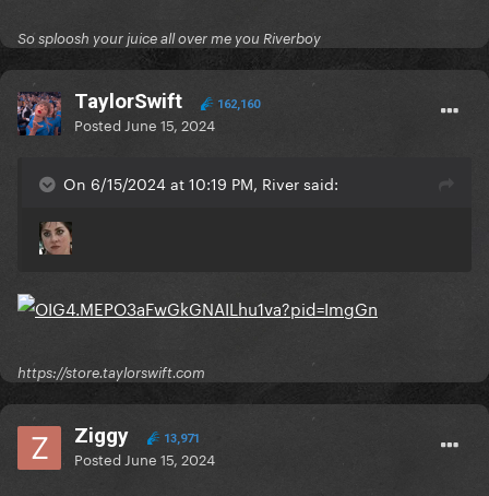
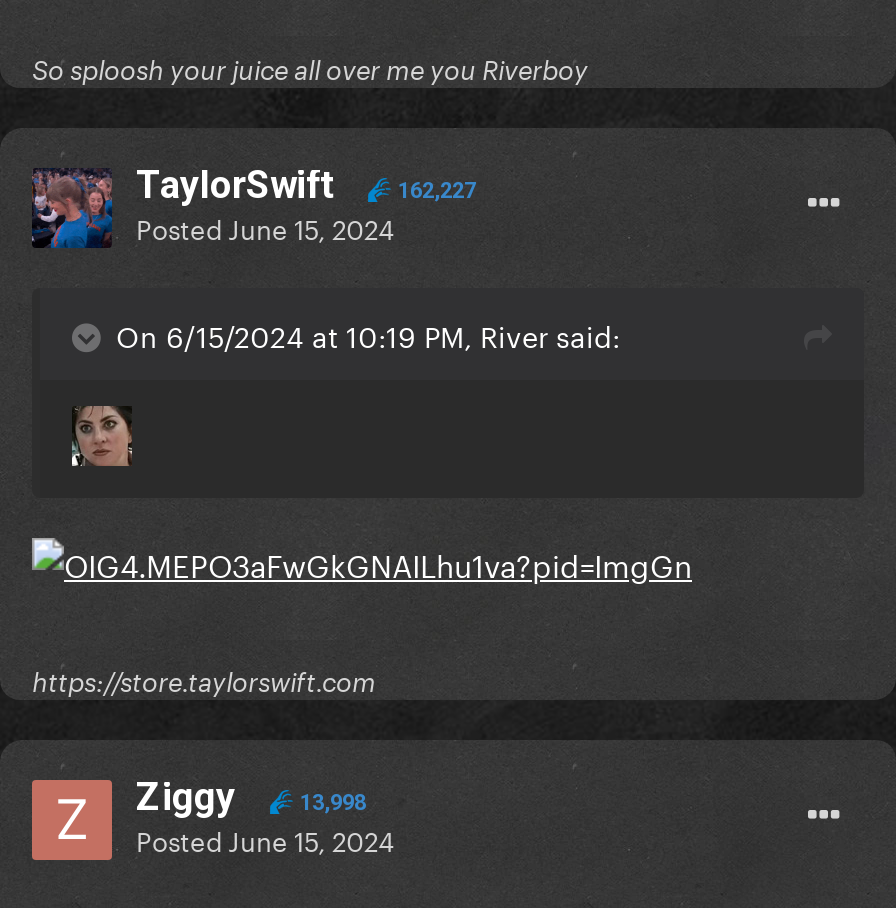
[17,96,61,137] [image] -> [32,176,112,248] [image]
[214,98,260,112] 162,160 -> [392,179,476,205] 162,227
[160,432,200,446] 13,971 -> [294,791,366,817] 13,998

